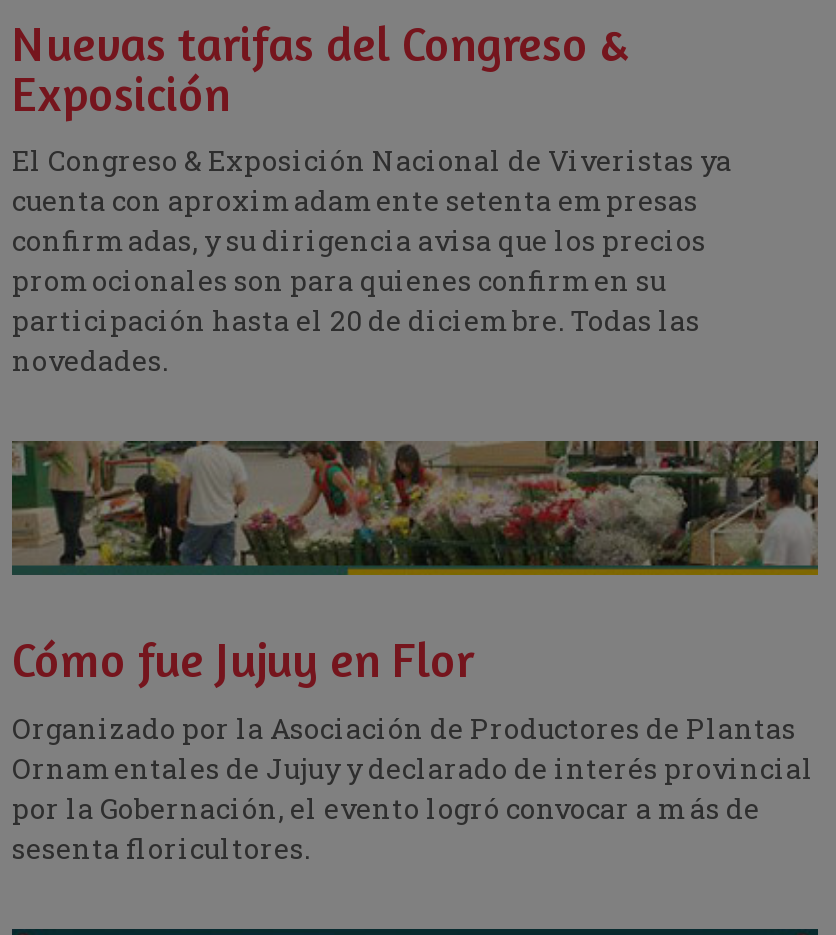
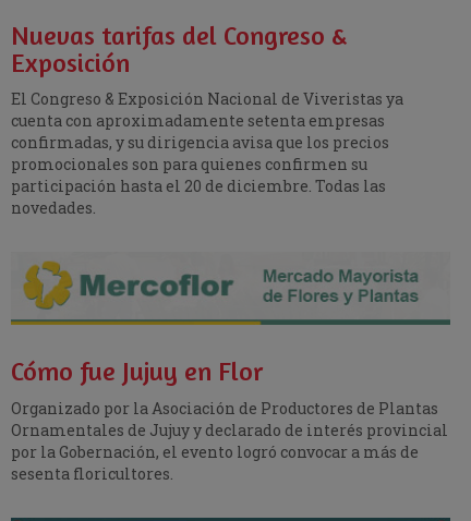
[10,439,820,577] [image] -> [10,252,451,326] [image]

